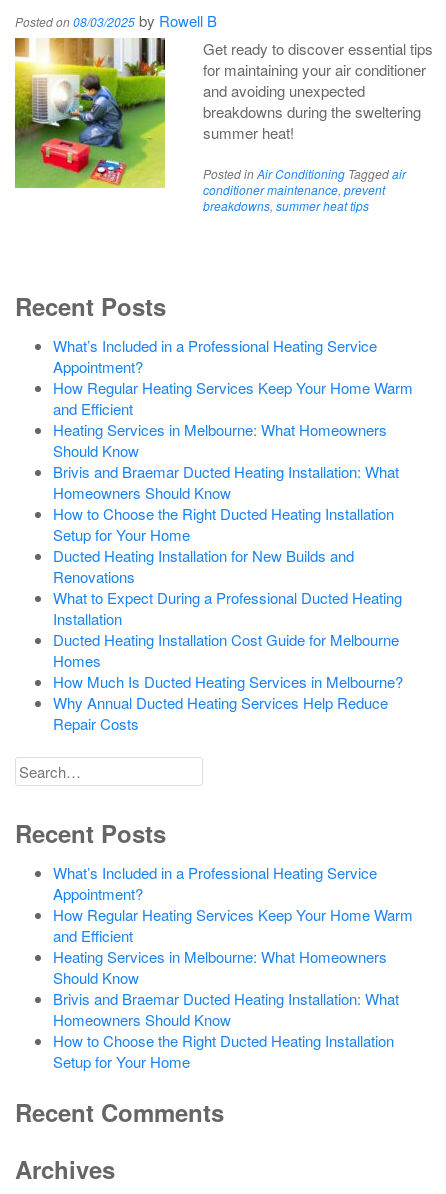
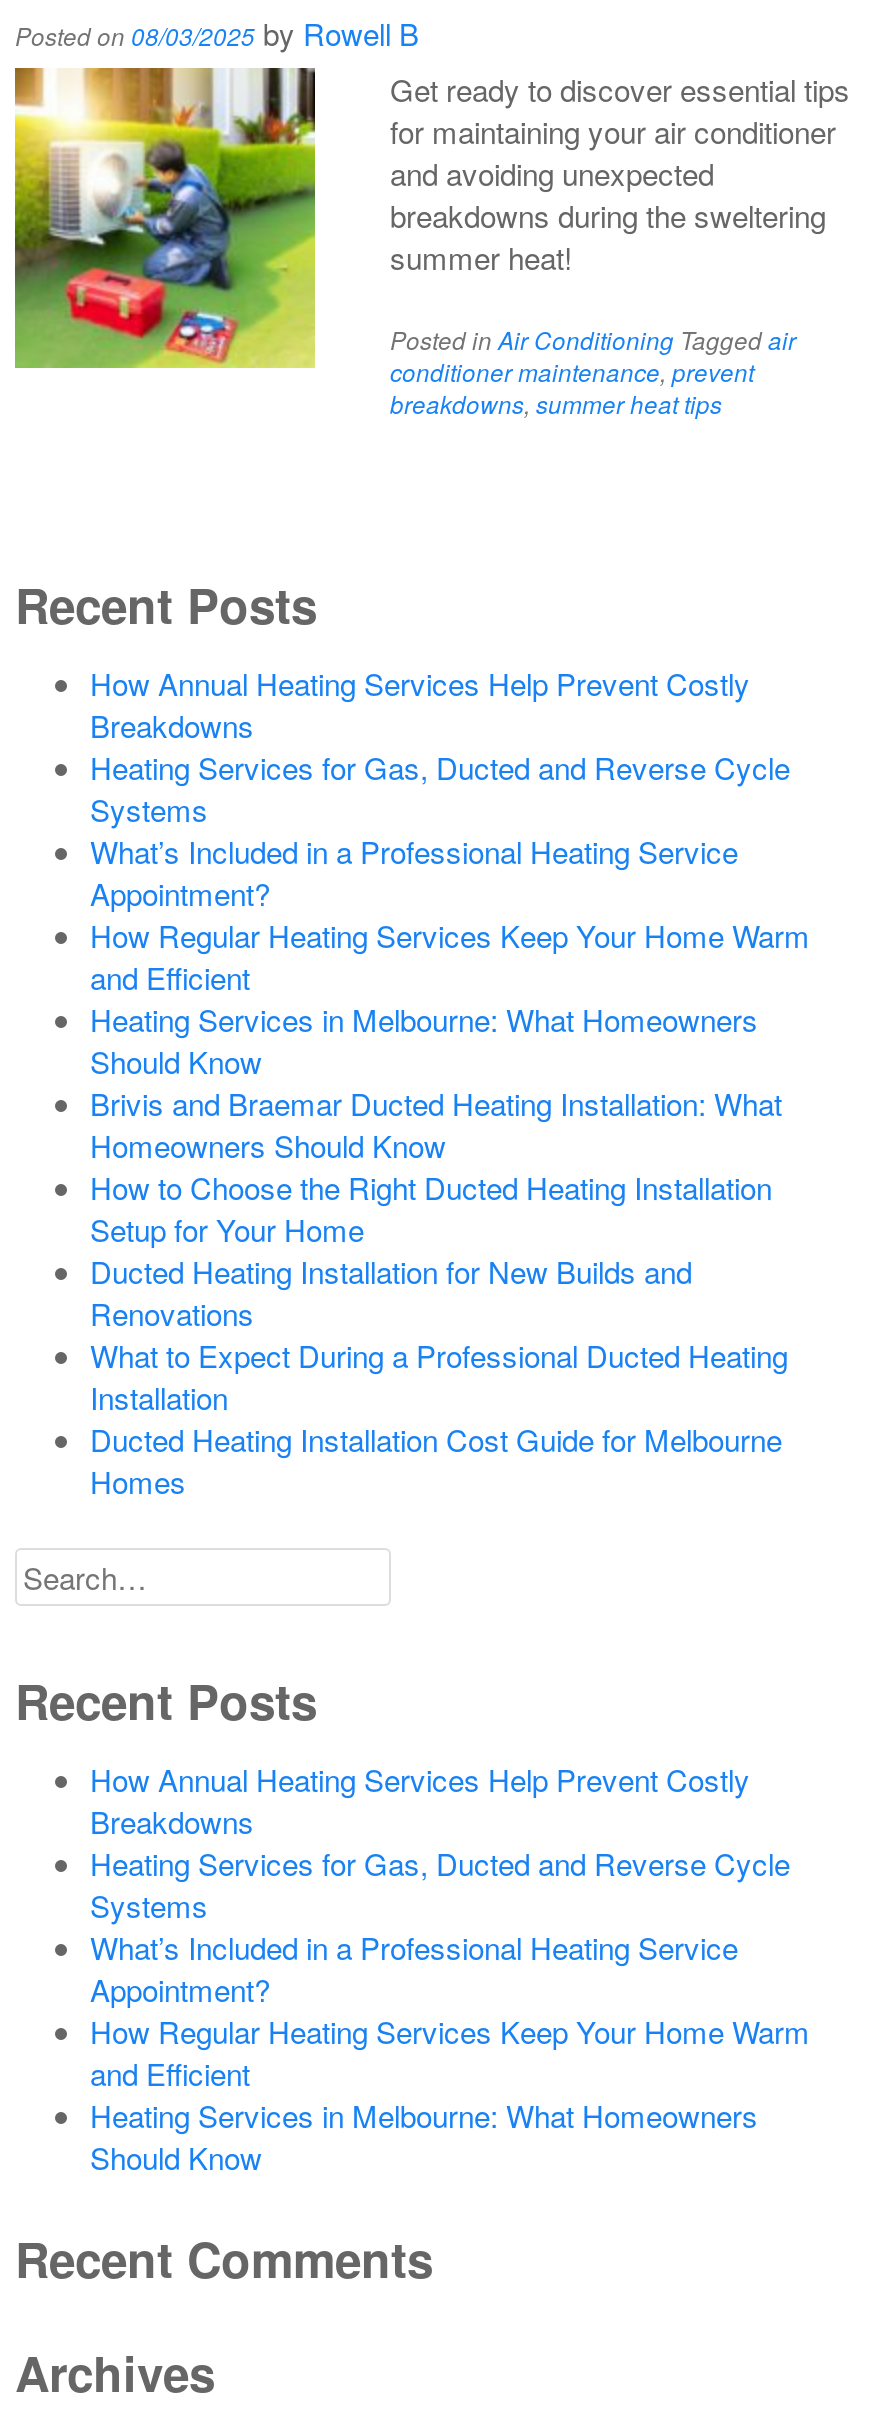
none -> [90,662,790,830] How Annual Heating Services Help Prevent Costly | Breakdowns | Heating Services for Gas, Ducted and Reverse Cycle | Systems
moved [52,335,412,671] -> [90,830,810,1502]: What’s Included in a Professional Heating Service | Appointment? | How Regular Heating Services Keep Your Home Warm | ... | Ducted Heating Installation Cost Guide for Melbourne | Homes
[52,671,402,734] How Much Is Ducted Heating Services in Melbourne? | Why Annual Ducted Heating Services Help Reduce | Repair Costs -> none
none -> [90,1758,790,1926] How Annual Heating Services Help Prevent Costly | Breakdowns | Heating Services for Gas, Ducted and Reverse Cycle | Systems
moved [52,862,412,988] -> [90,1926,810,2178]: What’s Included in a Professional Heating Service | Appointment? | How Regular Heating Services Keep Your Home Warm | and Efficient | Heating Services in Melbourne: What Homeowners | Should Know
[52,988,398,1072] Brivis and Braemar Ducted Heating Installation: What | Homeowners Should Know | How to Choose the Right Ducted Heating Installation | Setup for Your Home -> none

